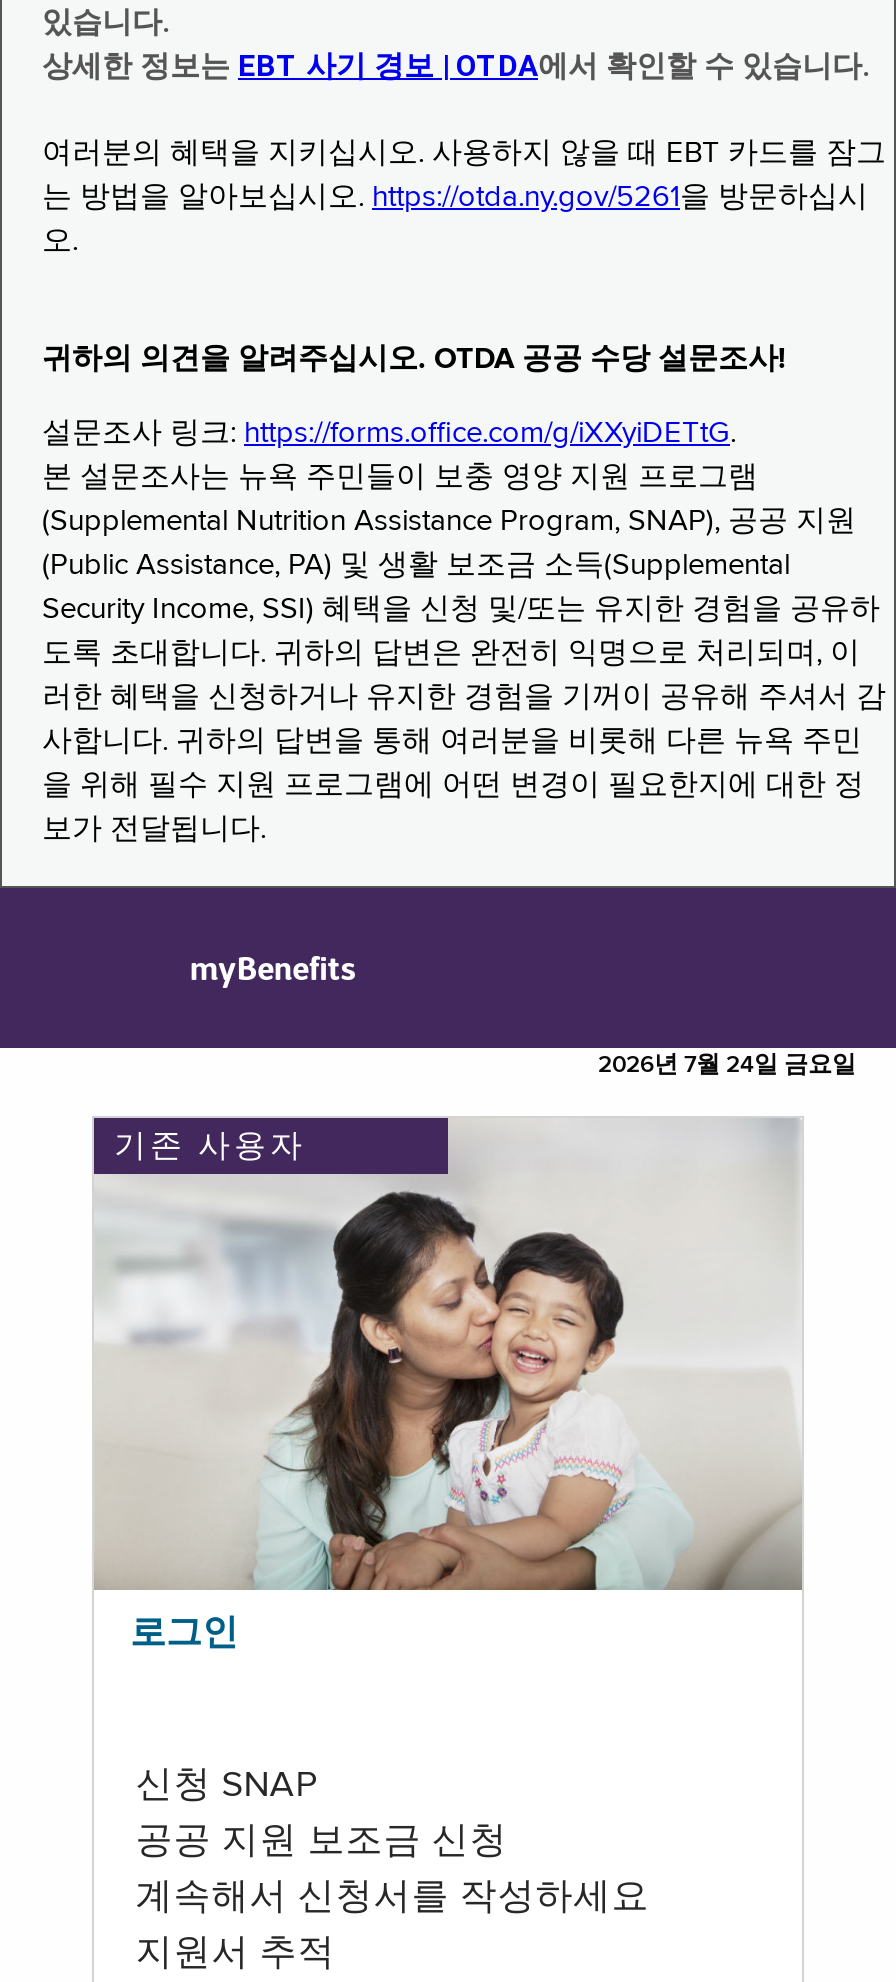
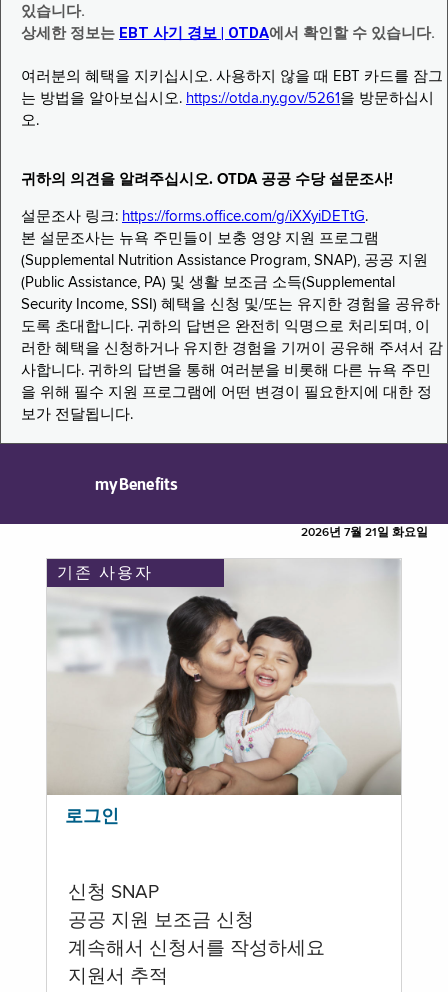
[598,1054,856,1078] 2026년 7월 24일 금요일 -> [301,527,428,539] 2026년 7월 21일 화요일

